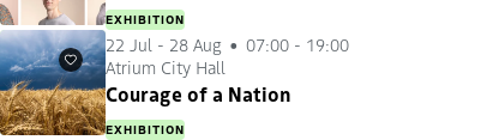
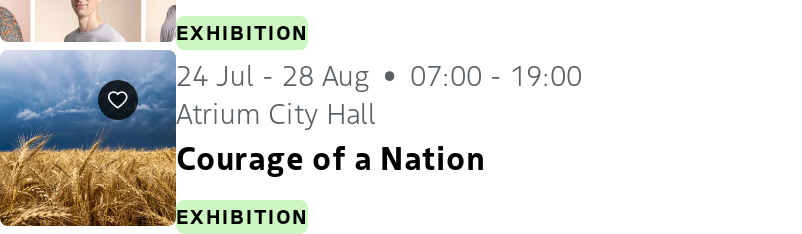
[106,32,349,56] 22 Jul - 28 Aug 07:00 - 19:00 -> [176,54,582,94] 24 Jul - 28 Aug 07:00 - 19:00

